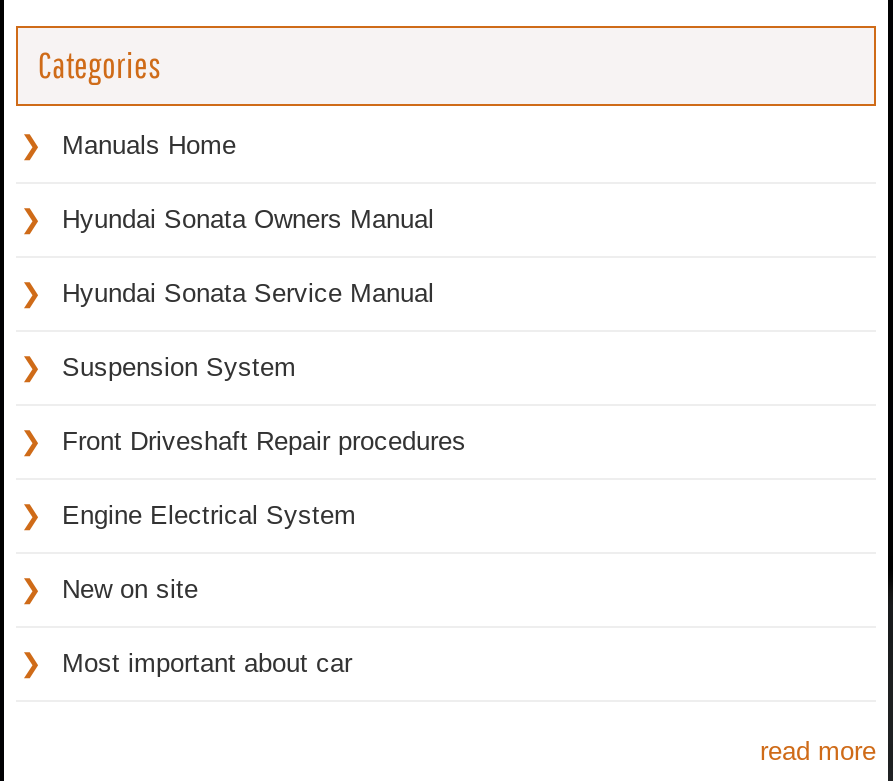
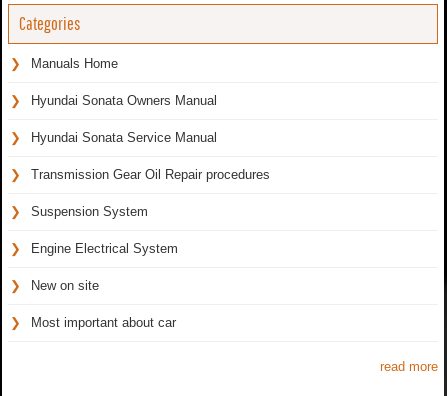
none -> [31,167,270,182] Transmission Gear Oil Repair procedures
moved [62,353,296,383] -> [31,204,148,219]: Suspension System
[62,427,466,457] Front Driveshaft Repair procedures -> none

